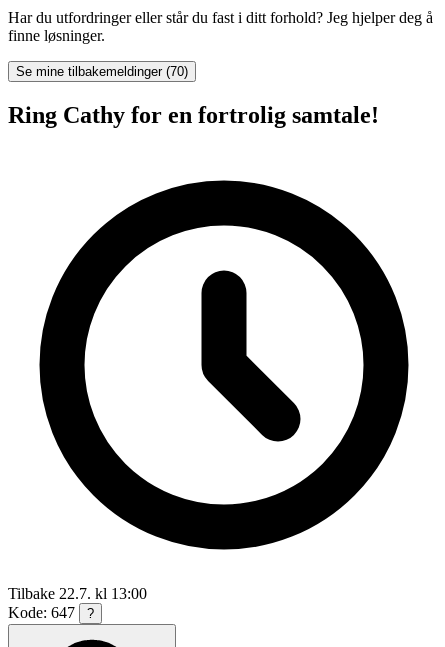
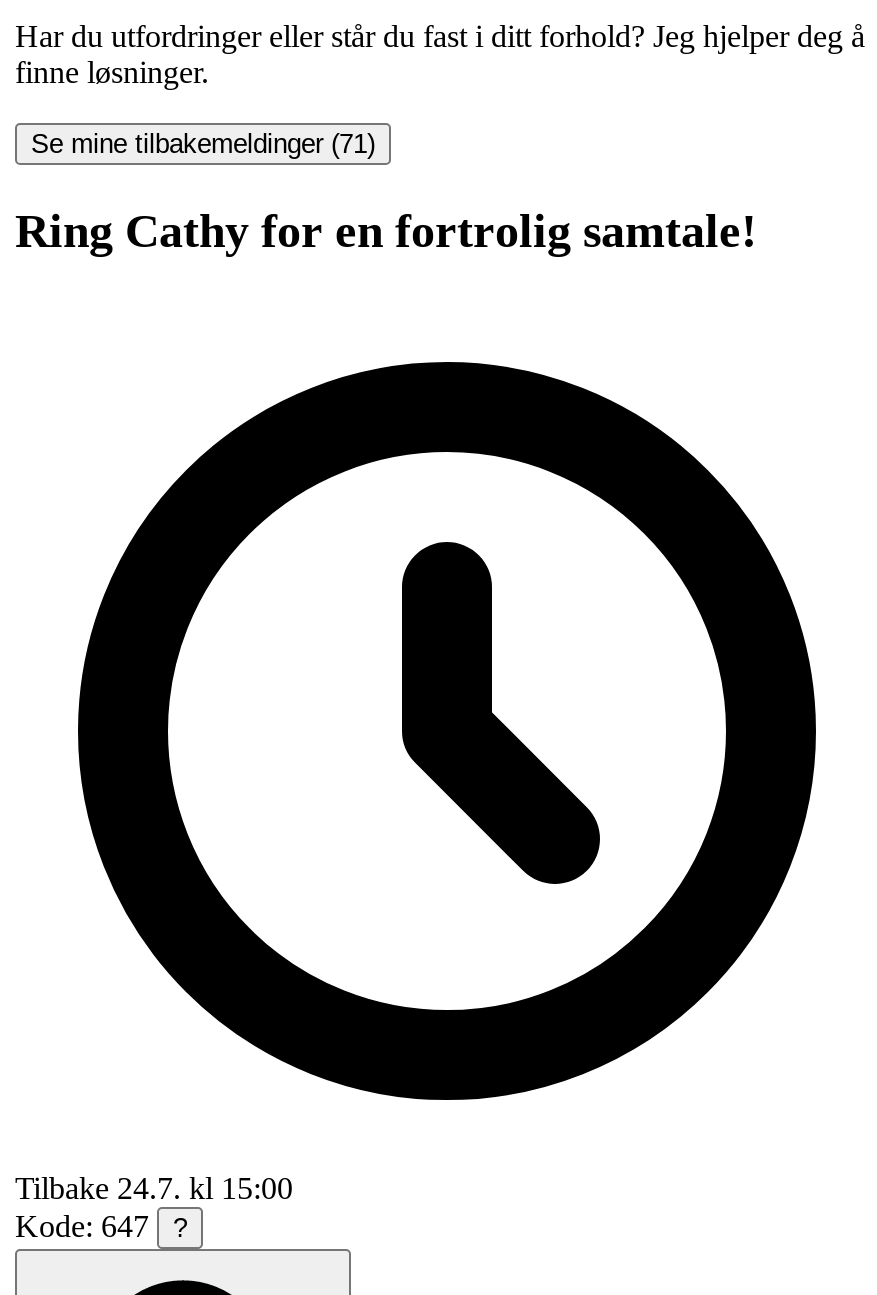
[16,64,188,79] Se mine tilbakemeldinger (70) -> [31,129,375,159] Se mine tilbakemeldinger (71)
[8,585,147,602] Tilbake 22.7. kl 13:00 -> [15,1170,293,1204] Tilbake 24.7. kl 15:00

